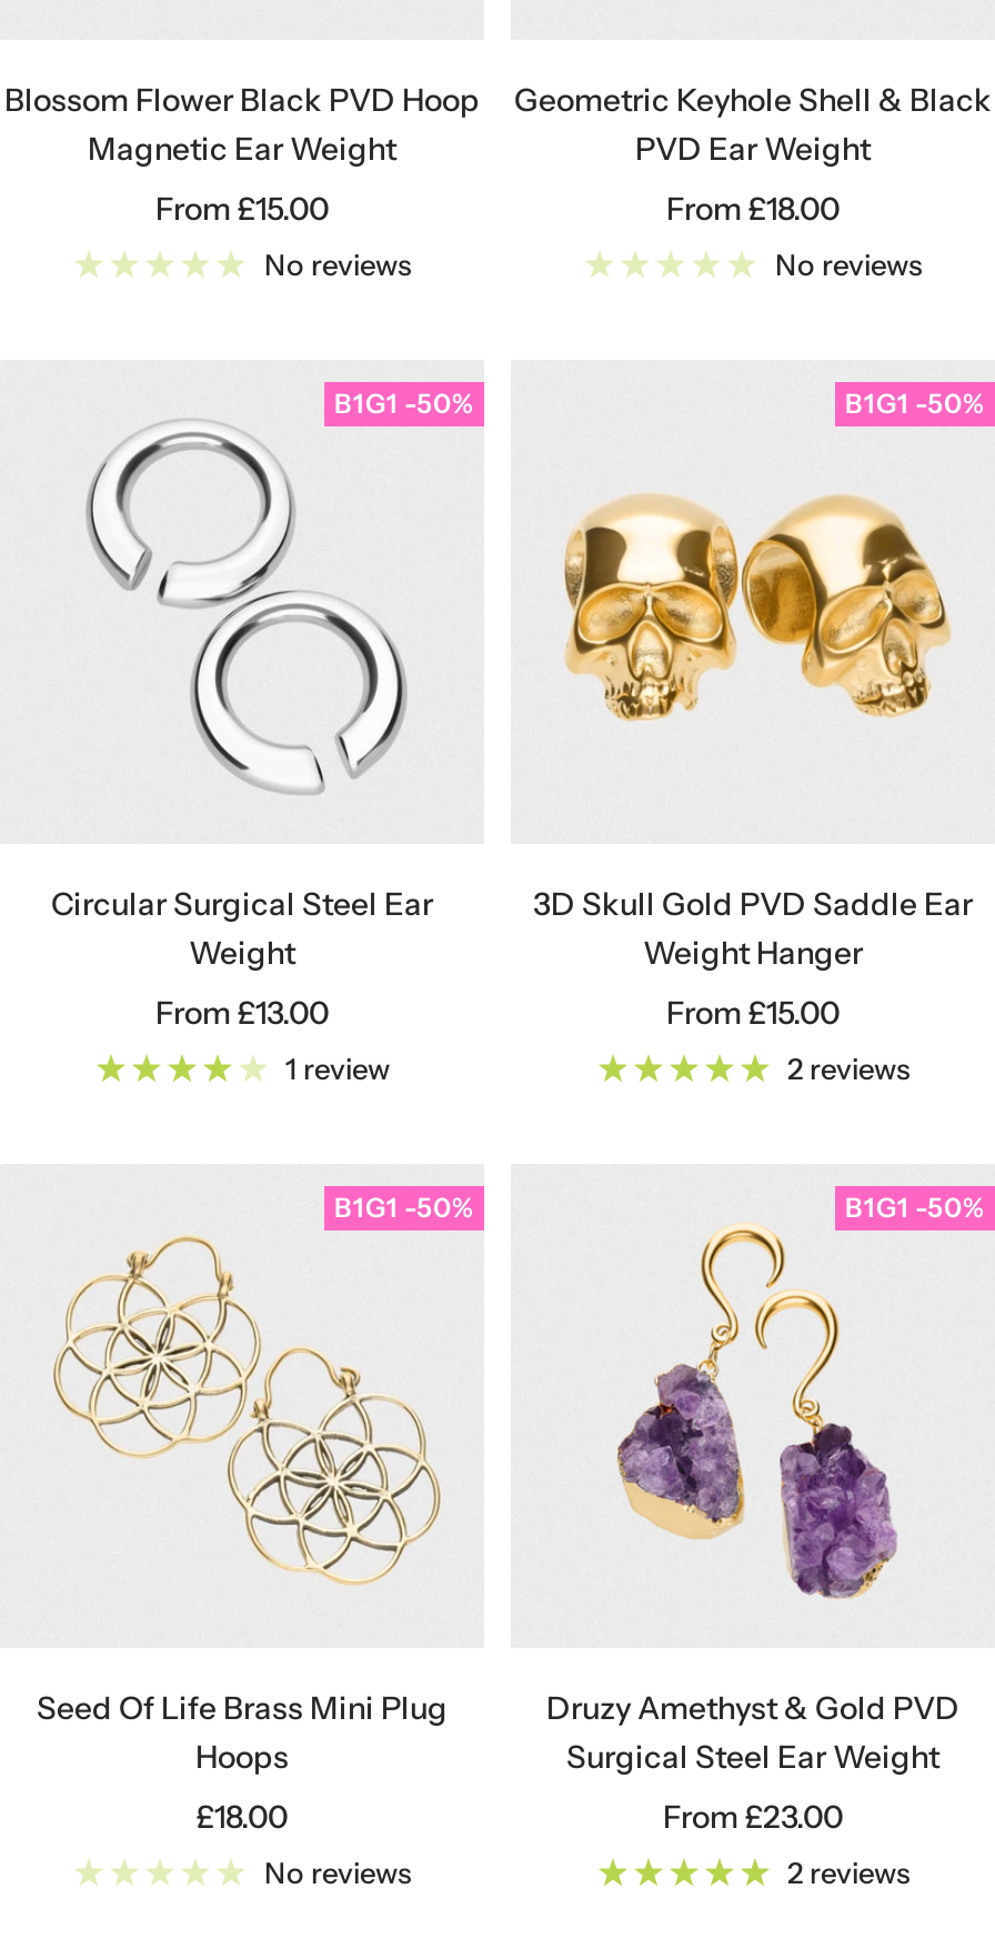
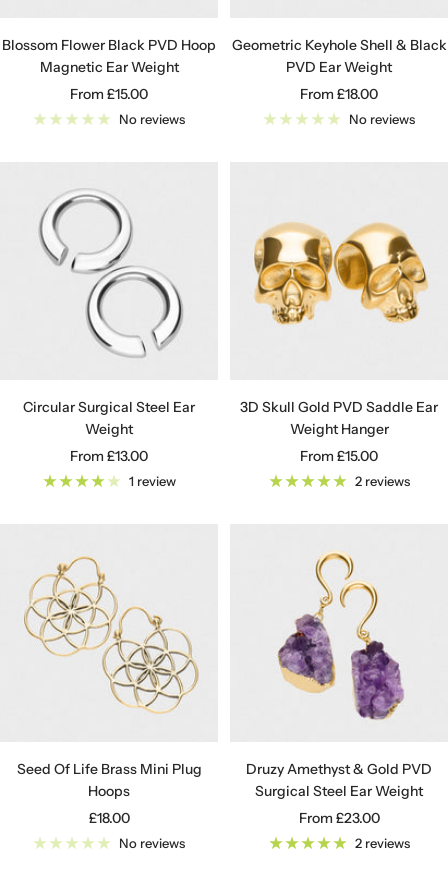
[334,386,473,419] B1G1 -50% -> none
[845,386,984,419] B1G1 -50% -> none
[334,1190,473,1223] B1G1 -50% -> none
[845,1190,984,1223] B1G1 -50% -> none

